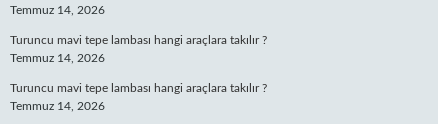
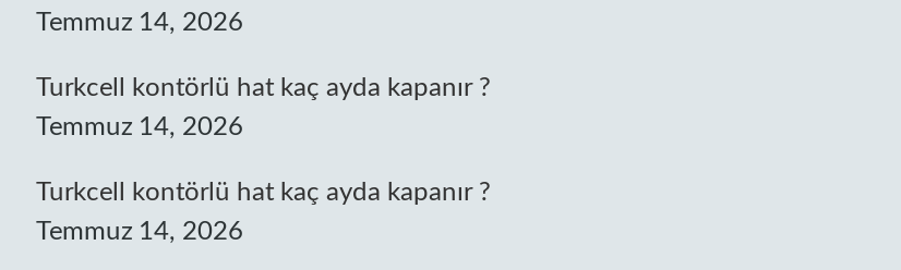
[10,34,267,46] Turuncu mavi tepe lambası hangi araçlara takılır ? -> [36,74,490,100] Turkcell kontörlü hat kaç ayda kapanır ?
[10,82,267,94] Turuncu mavi tepe lambası hangi araçlara takılır ? -> [36,179,490,205] Turkcell kontörlü hat kaç ayda kapanır ?

